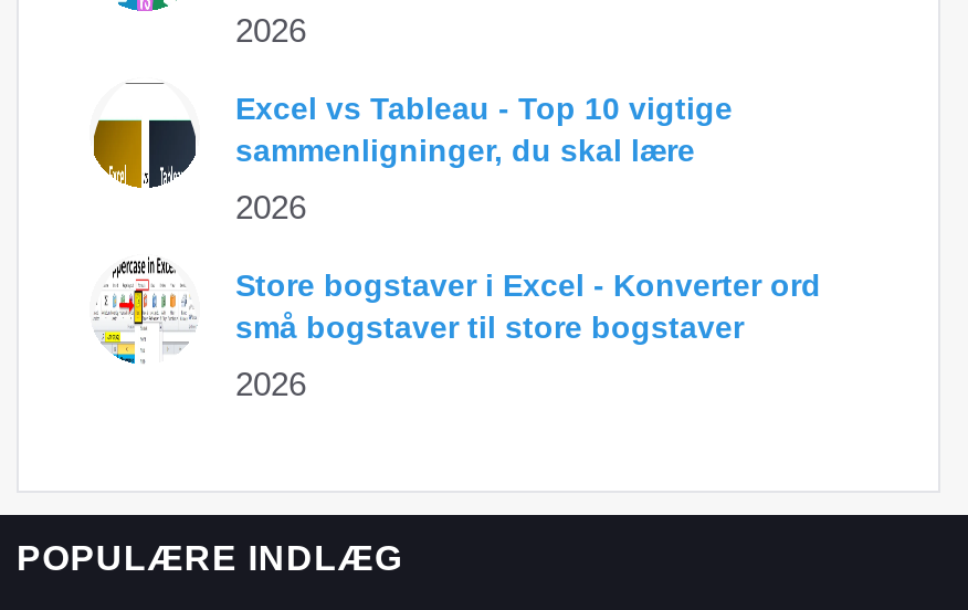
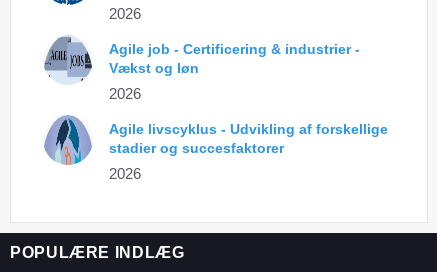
[92,82,733,190] [image] | Excel vs Tableau - Top 10 vigtige | sammenligninger, du skal lære -> [44,36,360,85] [image] | Agile job - Certificering & industrier - | Vækst og løn
[94,256,821,362] [image] | Store bogstaver i Excel - Konverter ord | små bogstaver til store bogstaver -> [44,115,388,166] [image] | Agile livscyklus - Udvikling af forskellige | stadier og succesfaktorer

